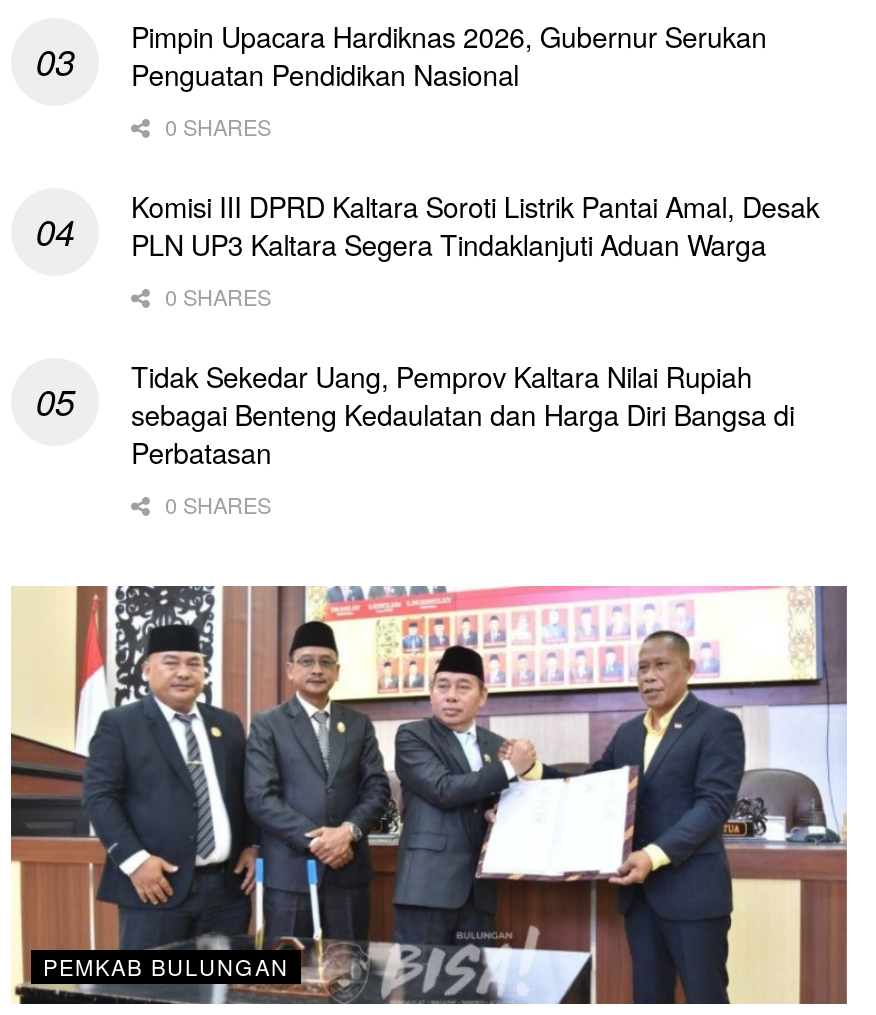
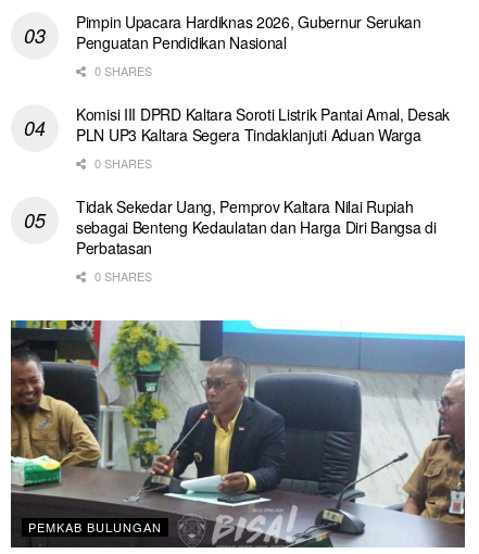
[11,584,849,1006] [image] -> [10,319,466,549] [image]

